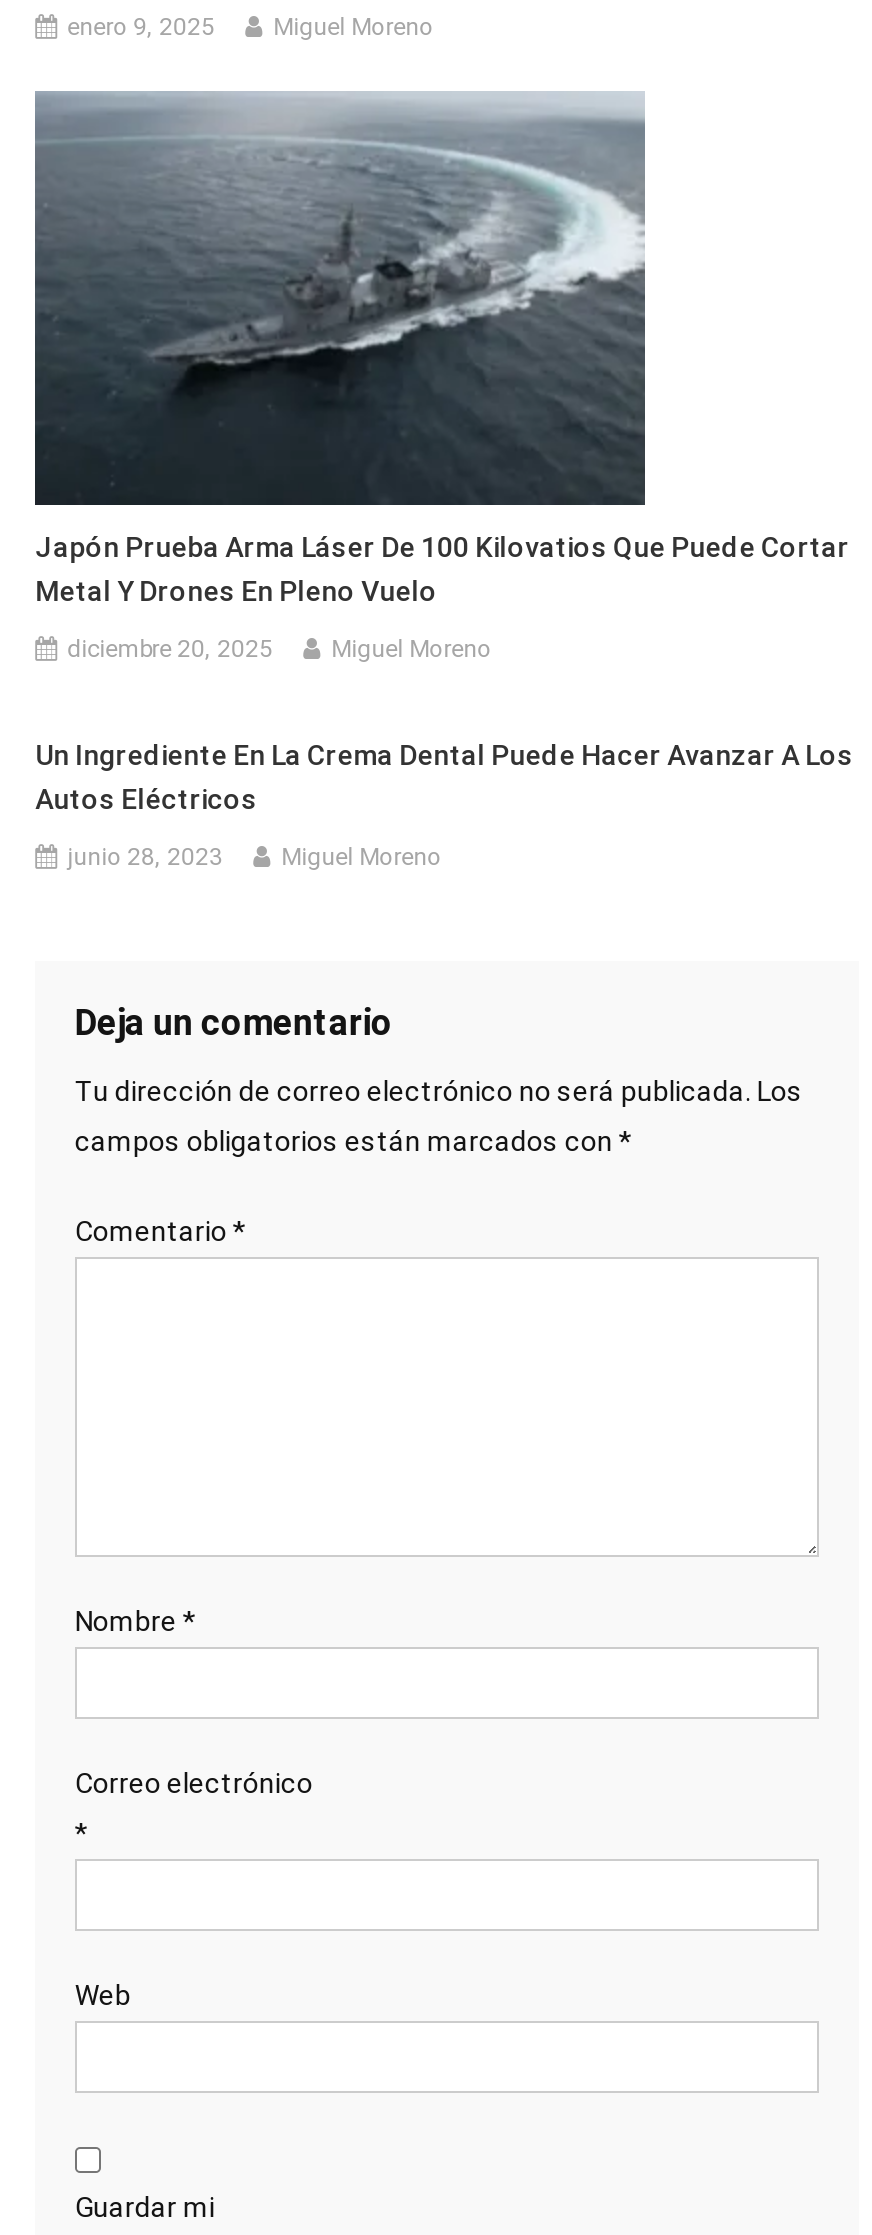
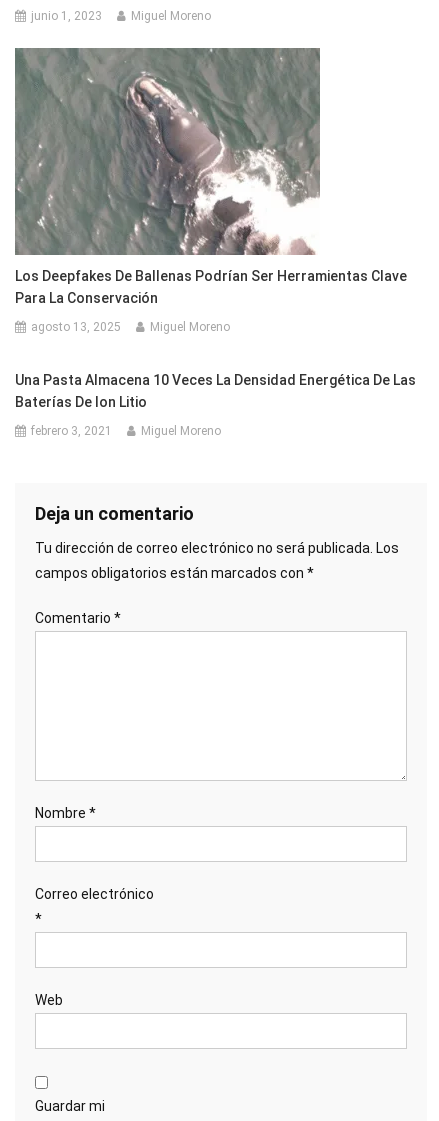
[67,13,215,41] enero 9, 2025 -> [31,9,102,23] junio 1, 2023
[33,91,849,607] [image] | Japón Prueba Arma Láser De 100 Kilovatios Que Puede Cortar | Metal Y Drones En Pleno Vuelo -> [14,47,407,306] [image] | Los Deepfakes De Ballenas Podrían Ser Herramientas Clave | Para La Conservación
[67,635,273,663] diciembre 20, 2025 -> [31,320,121,334] agosto 13, 2025
[35,739,853,815] Un Ingrediente En La Crema Dental Puede Hacer Avanzar A Los | Autos Eléctricos -> [15,372,416,410] Una Pasta Almacena 10 Veces La Densidad Energética De Las | Baterías De Ion Litio
[67,843,223,871] junio 28, 2023 -> [31,424,112,438] febrero 3, 2021

